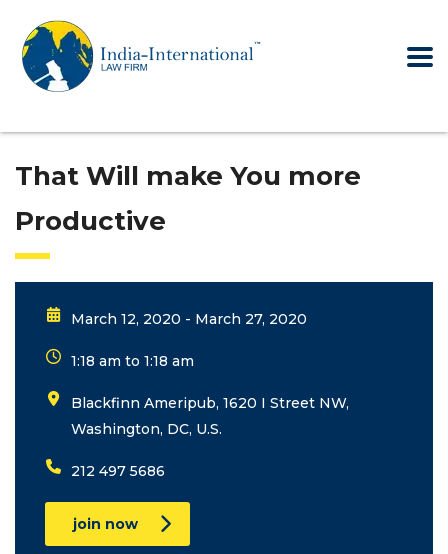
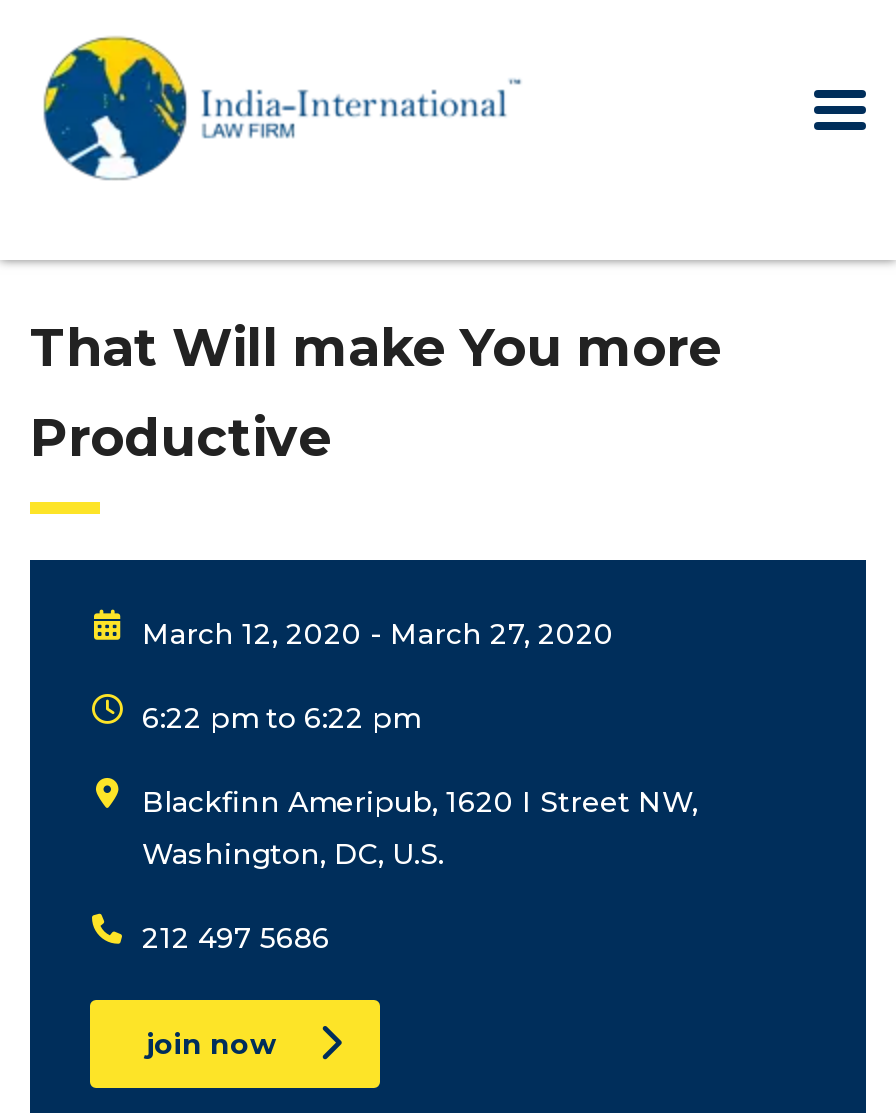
[71,352,194,370] 1:18 am to 1:18 am -> [142,700,420,736] 6:22 pm to 6:22 pm

